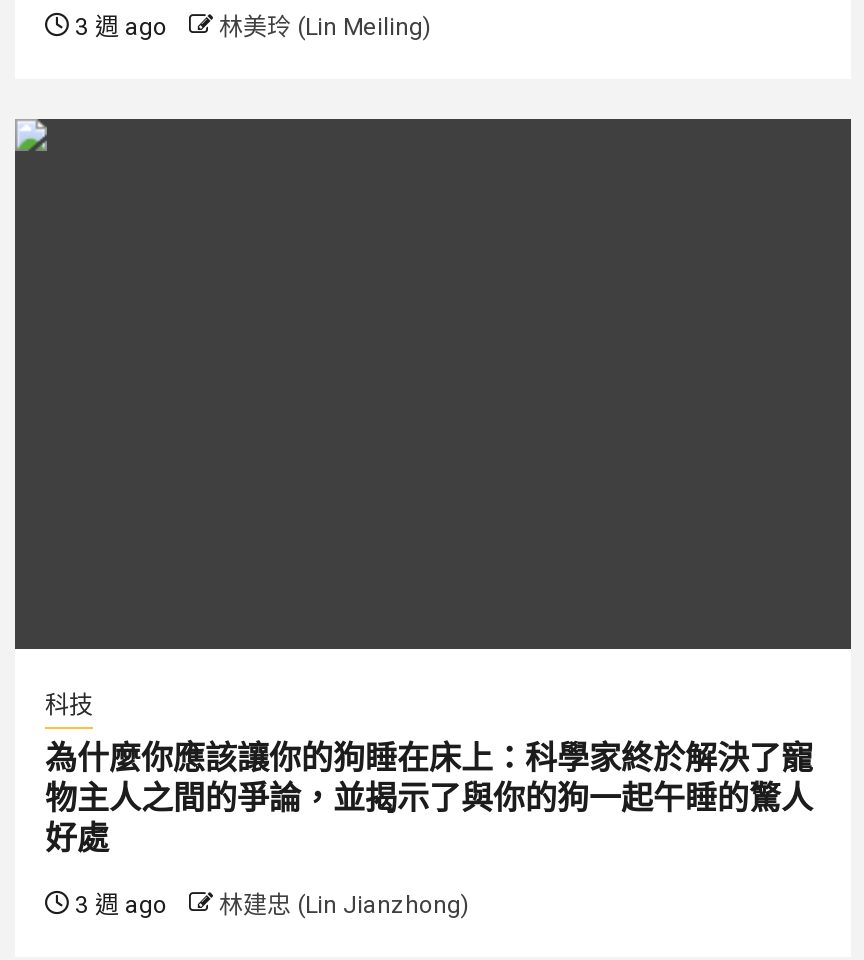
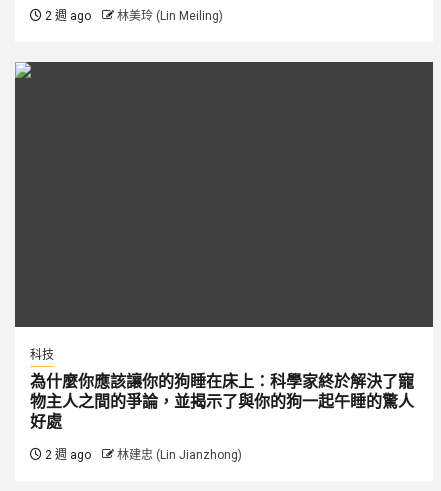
[69,13,431,41] 3 週 ago 林美玲 (Lin Meiling) -> [42,9,223,23] 2 週 ago 林美玲 (Lin Meiling)
[69,891,469,919] 3 週 ago 林建忠 (Lin Jianzhong) -> [42,448,242,462] 2 週 ago 林建忠 (Lin Jianzhong)

